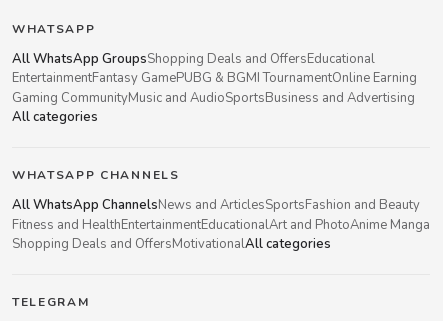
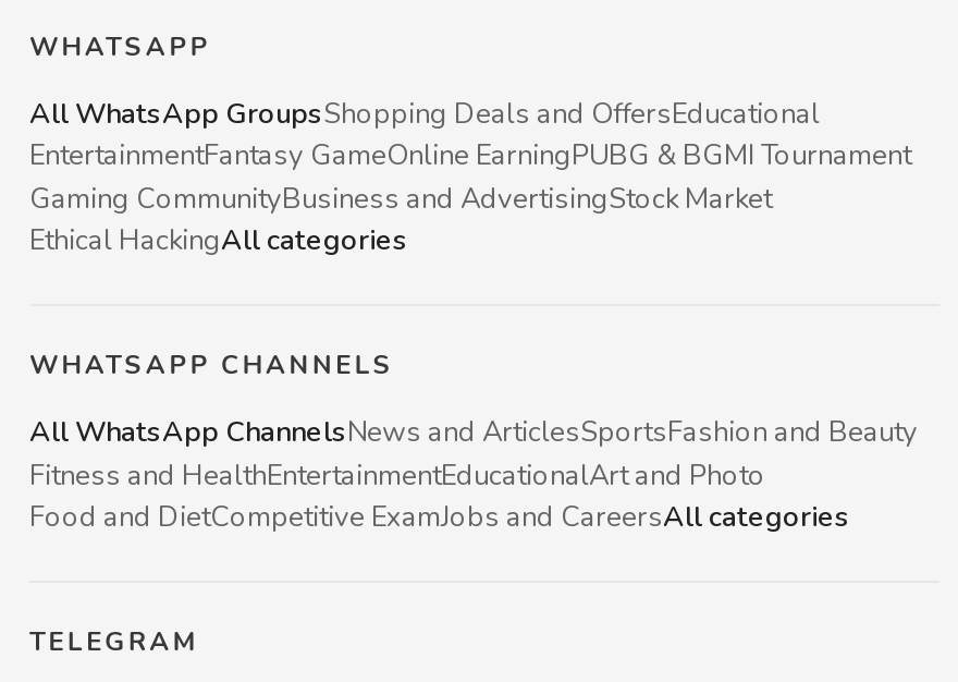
[12,70,417,126] EntertainmentFantasy GamePUBG & BGMI TournamentOnline Earning | Gaming CommunityMusic and AudioSportsBusiness and Advertising | All categories -> [29,137,911,260] EntertainmentFantasy GameOnline EarningPUBG & BGMI Tournament | Gaming CommunityBusiness and AdvertisingStock Market | Ethical HackingAll categories
[12,216,430,253] Fitness and HealthEntertainmentEducationalArt and PhotoAnime Manga | Shopping Deals and OffersMotivationalAll categories -> [29,455,850,536] Fitness and HealthEntertainmentEducationalArt and Photo | Food and DietCompetitive ExamJobs and CareersAll categories

